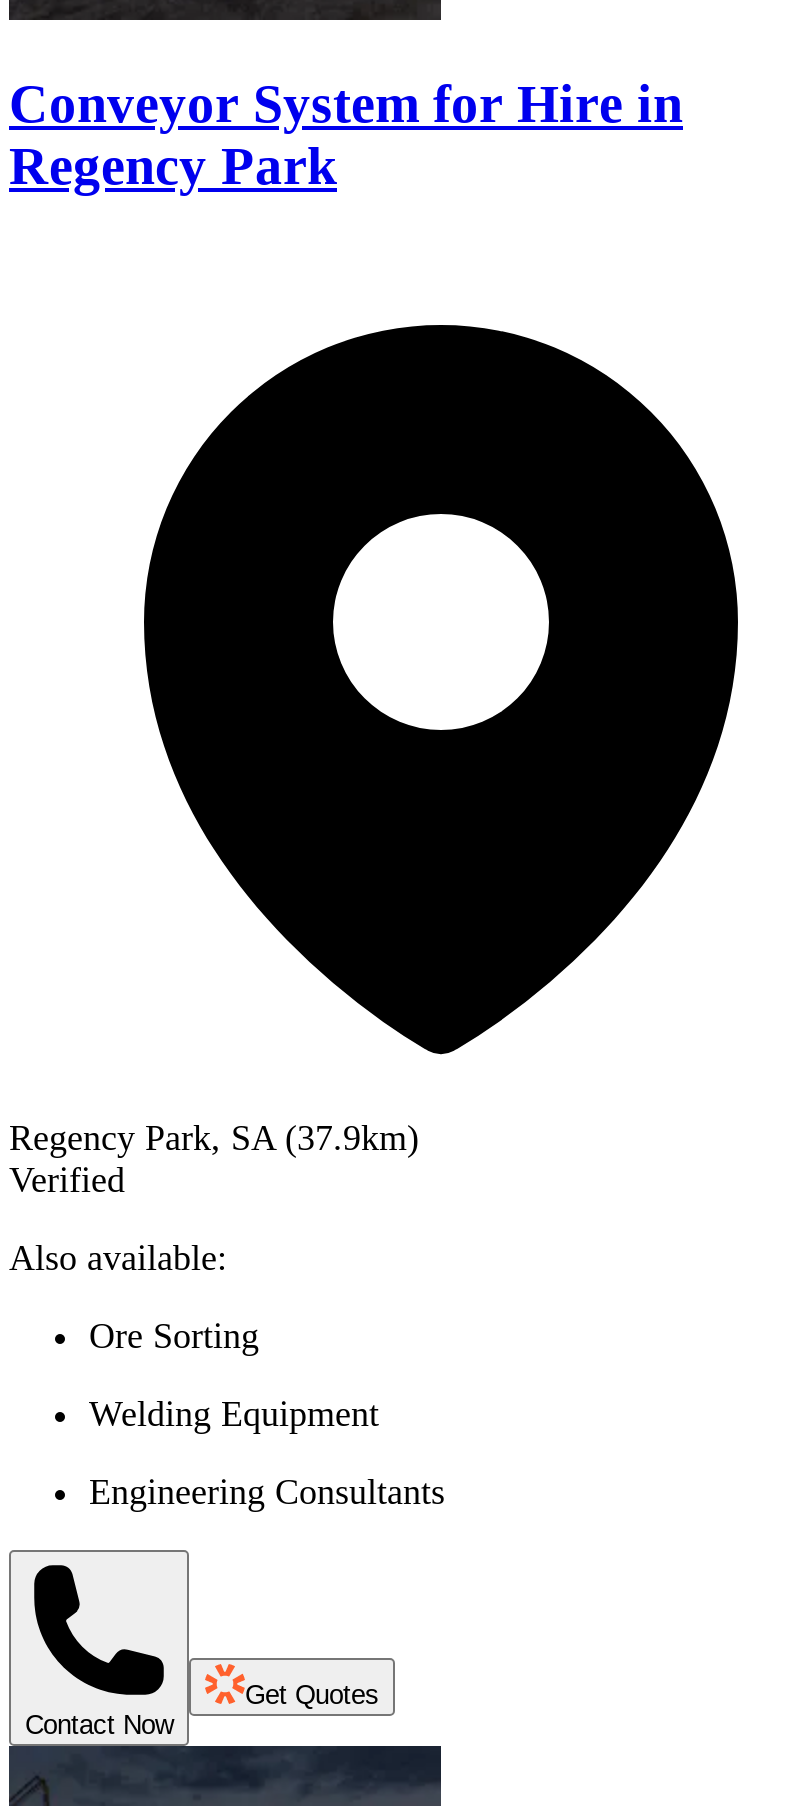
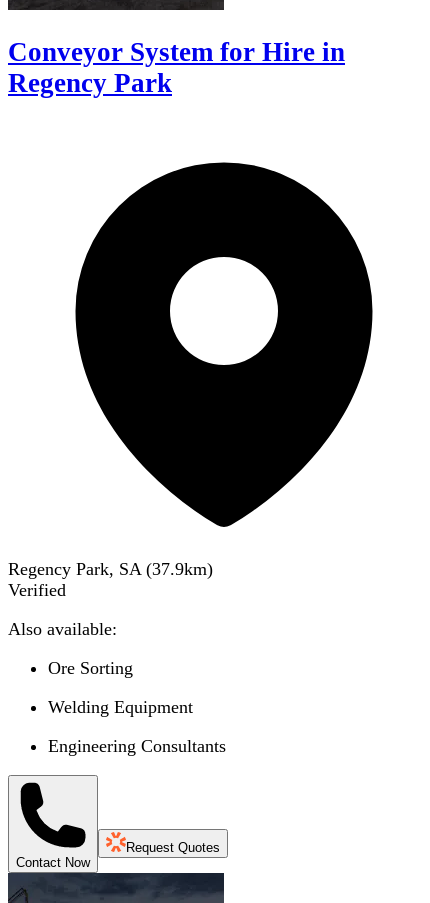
[245,1679,379,1709] Get Quotes -> [126,840,220,855] Request Quotes

